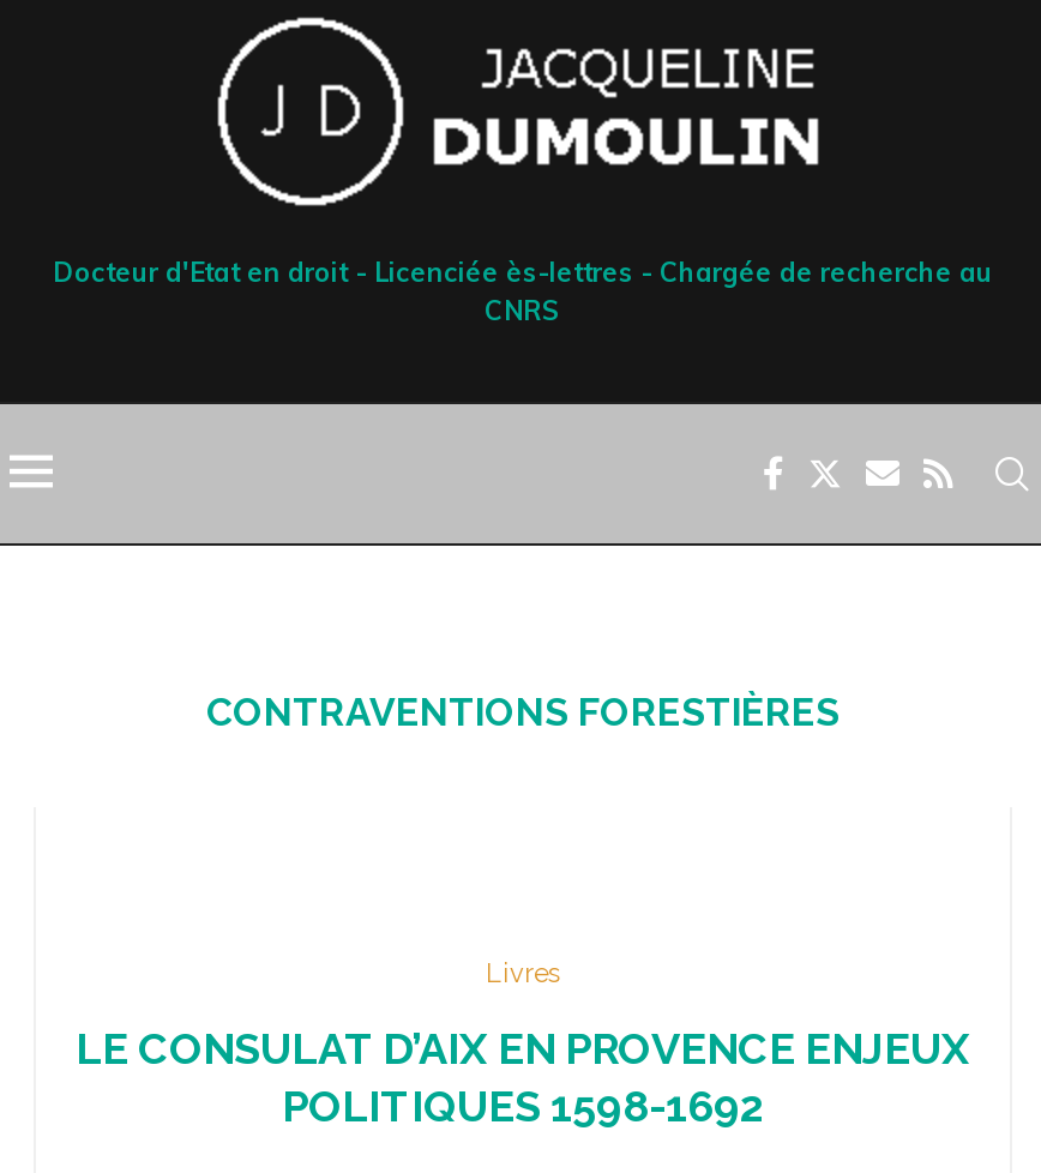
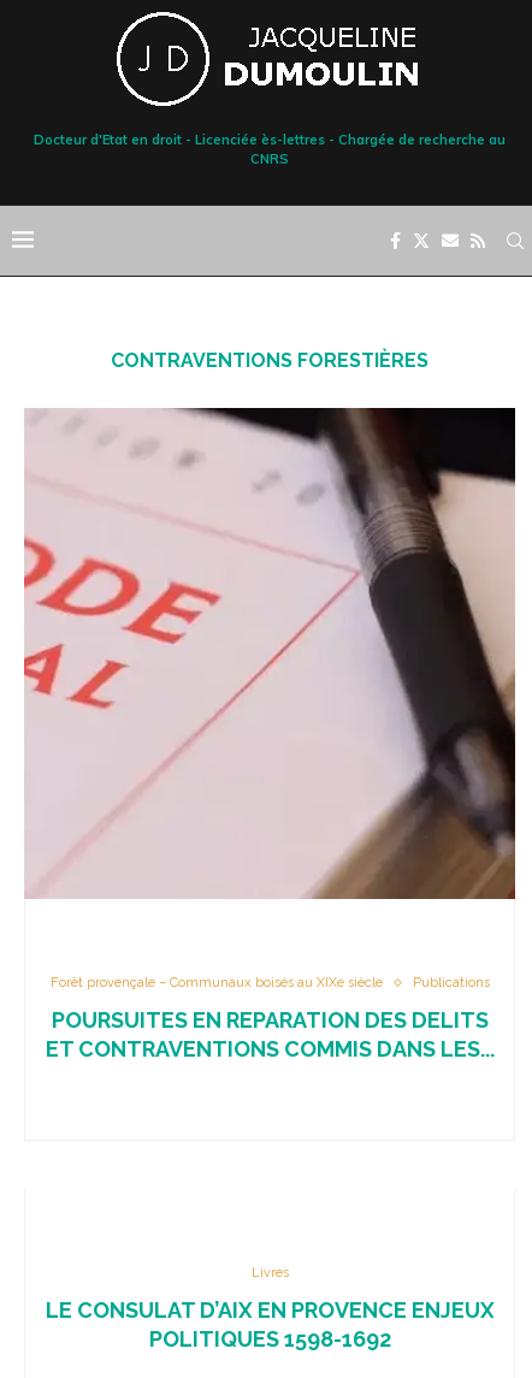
none -> [23,407,516,900] [image]
none -> [45,975,494,1061] Forêt provençale – Communaux boisés au XIXe siècle | Publications | POURSUITES EN REPARATION DES DELITS | ET CONTRAVENTIONS COMMIS DANS LES...

